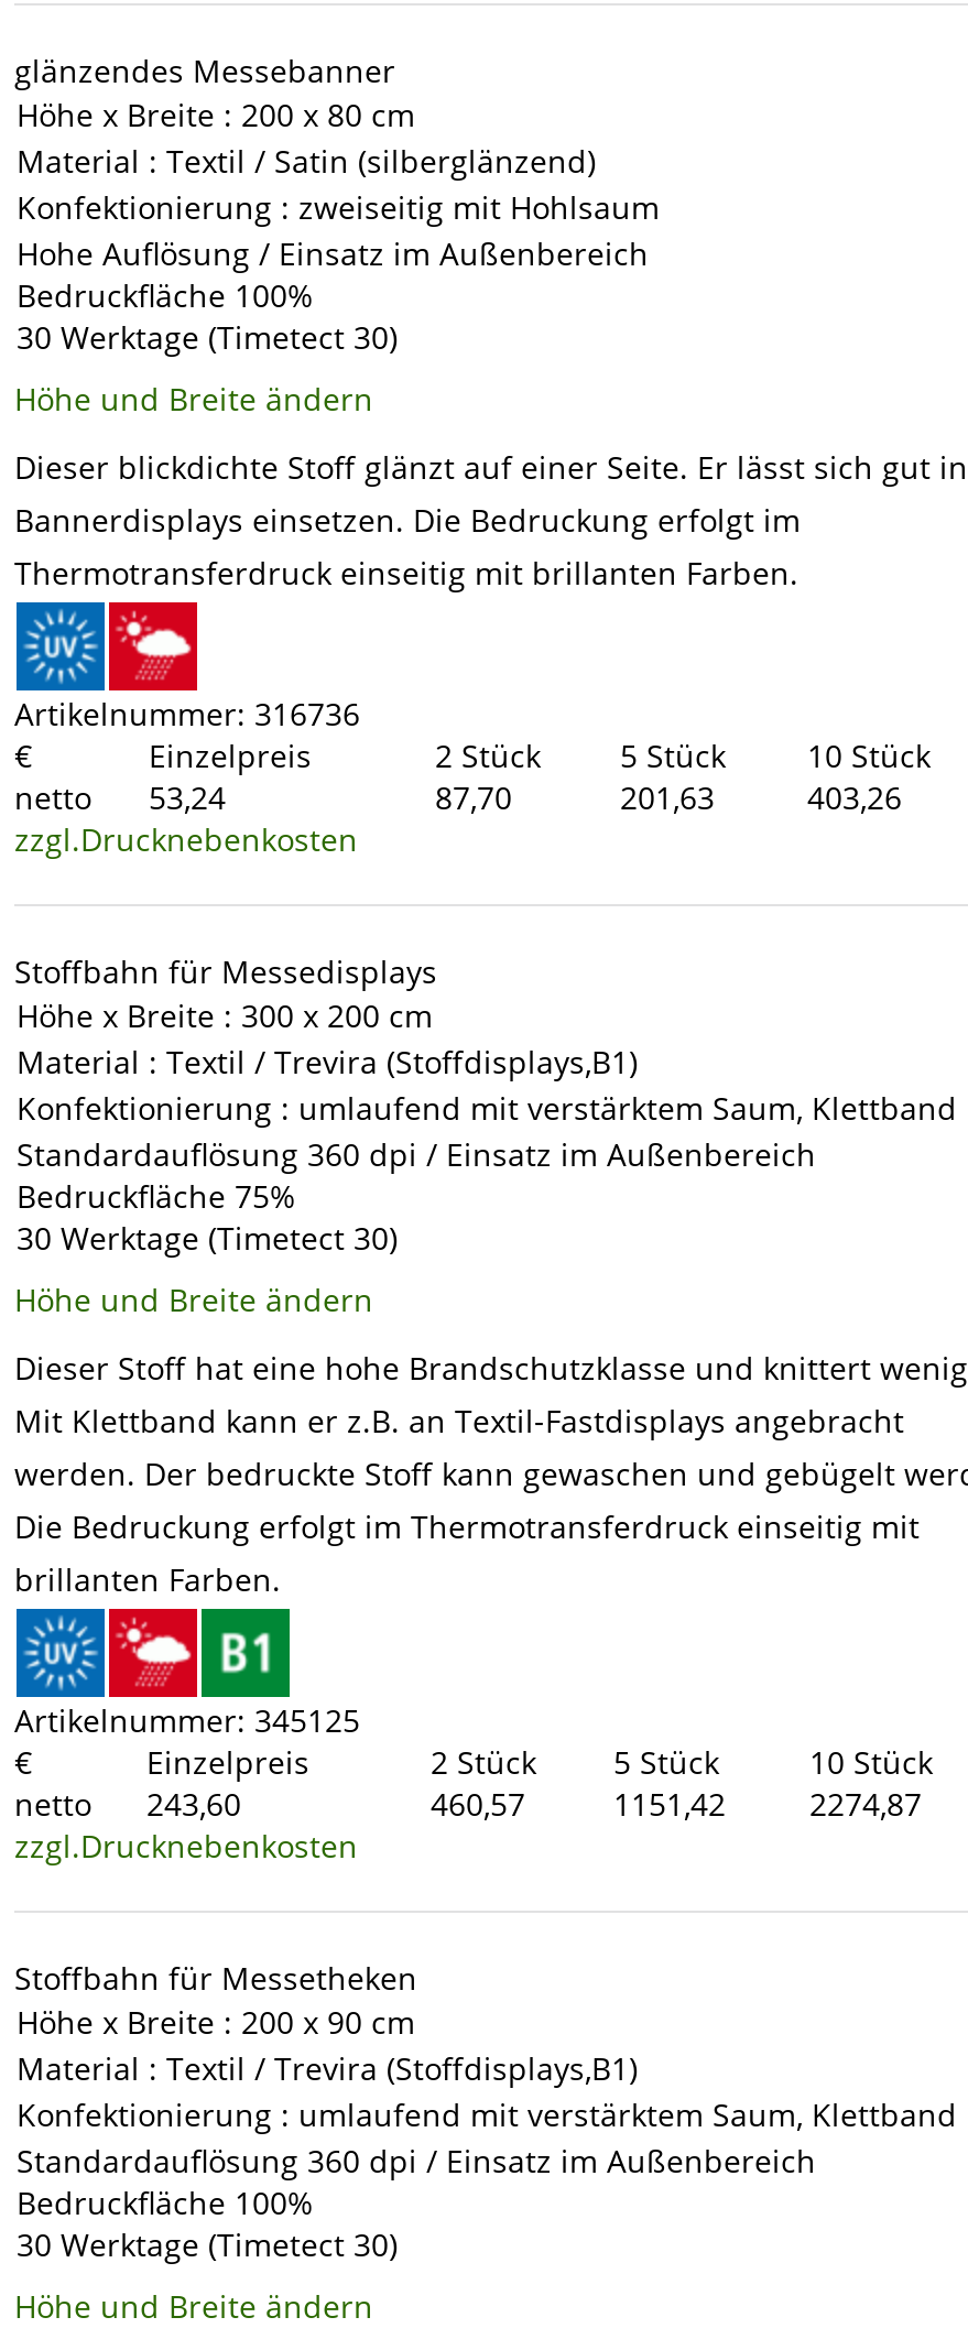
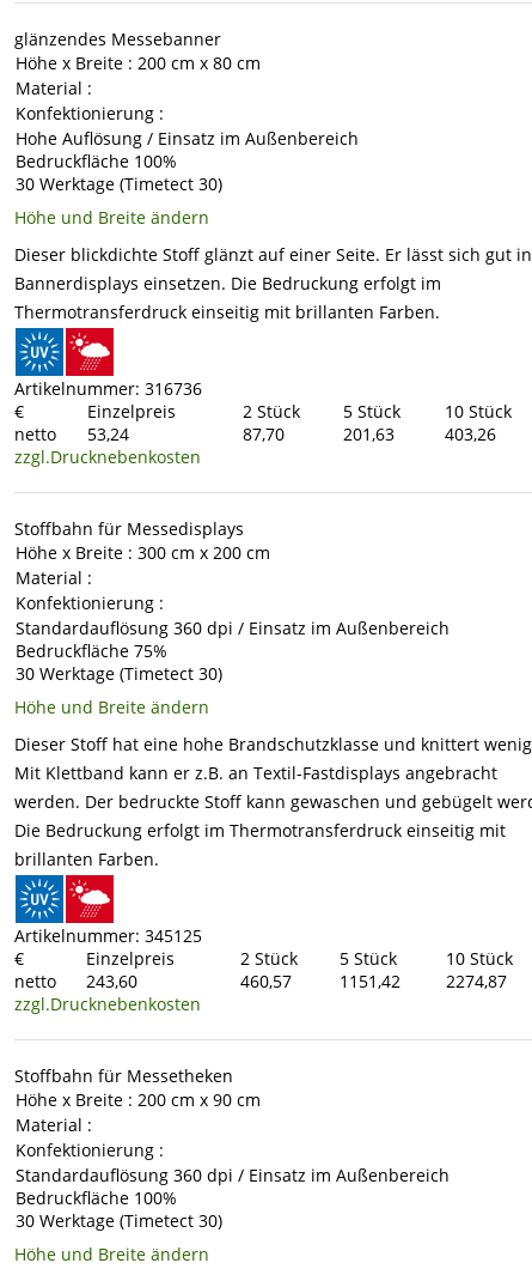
[17,94,660,228] Höhe x Breite : 200 x 80 cm | Material : Textil / Satin (silberglänzend) | Konfektionierung : zweiseitig mit Hohlsaum -> [16,51,261,125] Höhe x Breite : 200 cm x 80 cm | Material : | Konfektionierung :
[17,994,957,1129] Höhe x Breite : 300 x 200 cm | Material : Textil / Trevira (Stoffdisplays,B1) | Konfektionierung : umlaufend mit verstärktem Saum, Klettband -> [16,541,270,614] Höhe x Breite : 300 cm x 200 cm | Material : | Konfektionierung :
[199,1607,292,1695] [image] -> none
[17,2001,957,2135] Höhe x Breite : 200 x 90 cm | Material : Textil / Trevira (Stoffdisplays,B1) | Konfektionierung : umlaufend mit verstärktem Saum, Klettband -> [16,1088,261,1161] Höhe x Breite : 200 cm x 90 cm | Material : | Konfektionierung :

